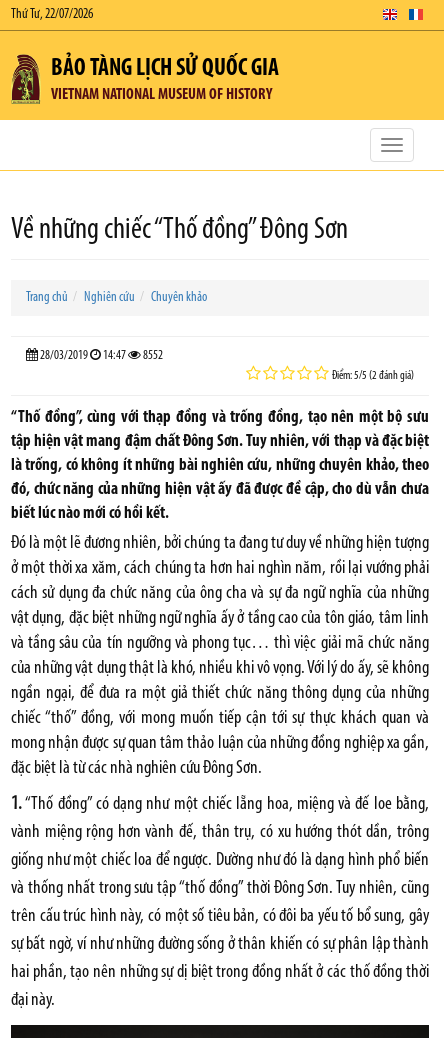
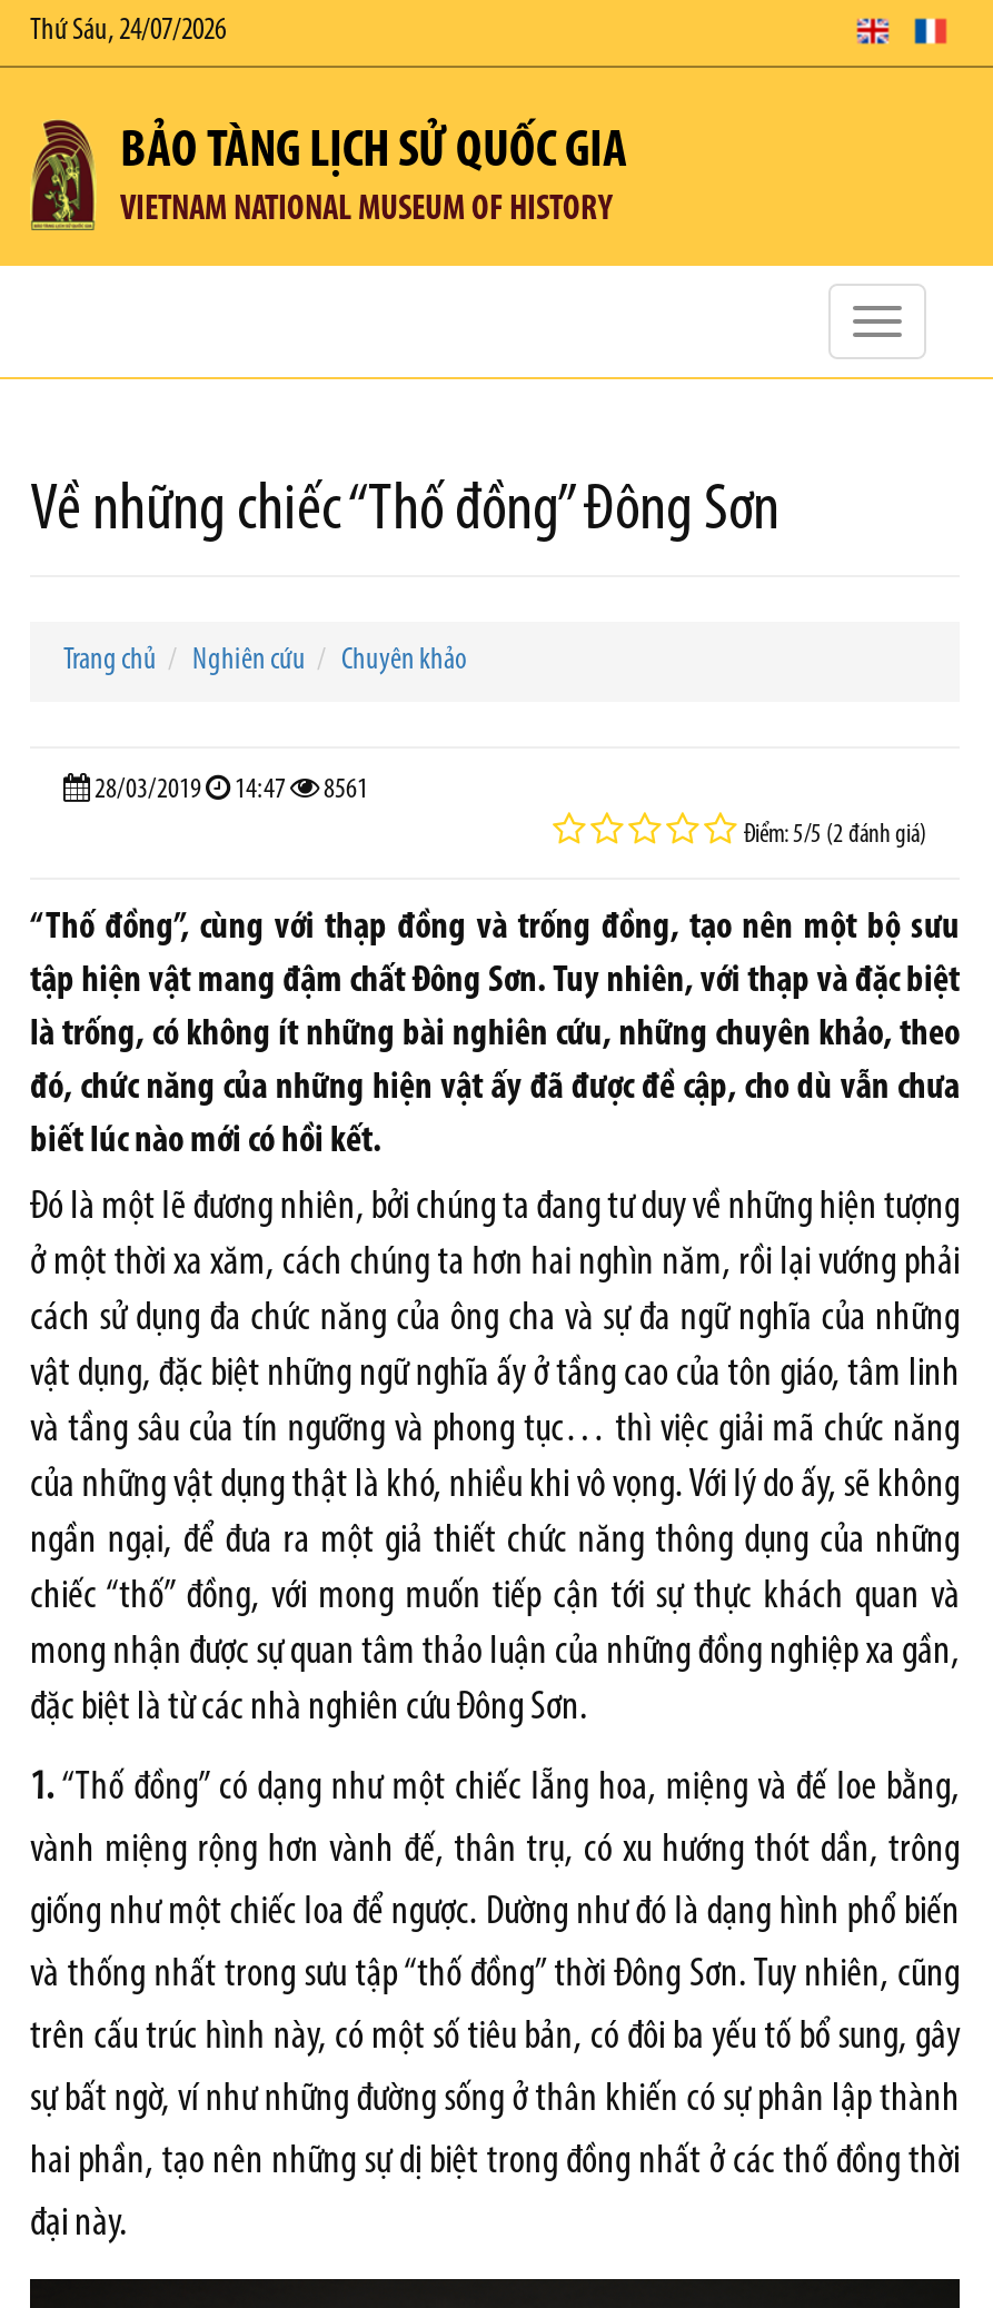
[11,7,93,22] Thứ Tư, 22/07/2026 -> [30,14,226,48] Thứ Sáu, 24/07/2026
[38,349,163,362] 28/03/2019 14:47 8552 -> [90,775,368,804] 28/03/2019 14:47 8561

